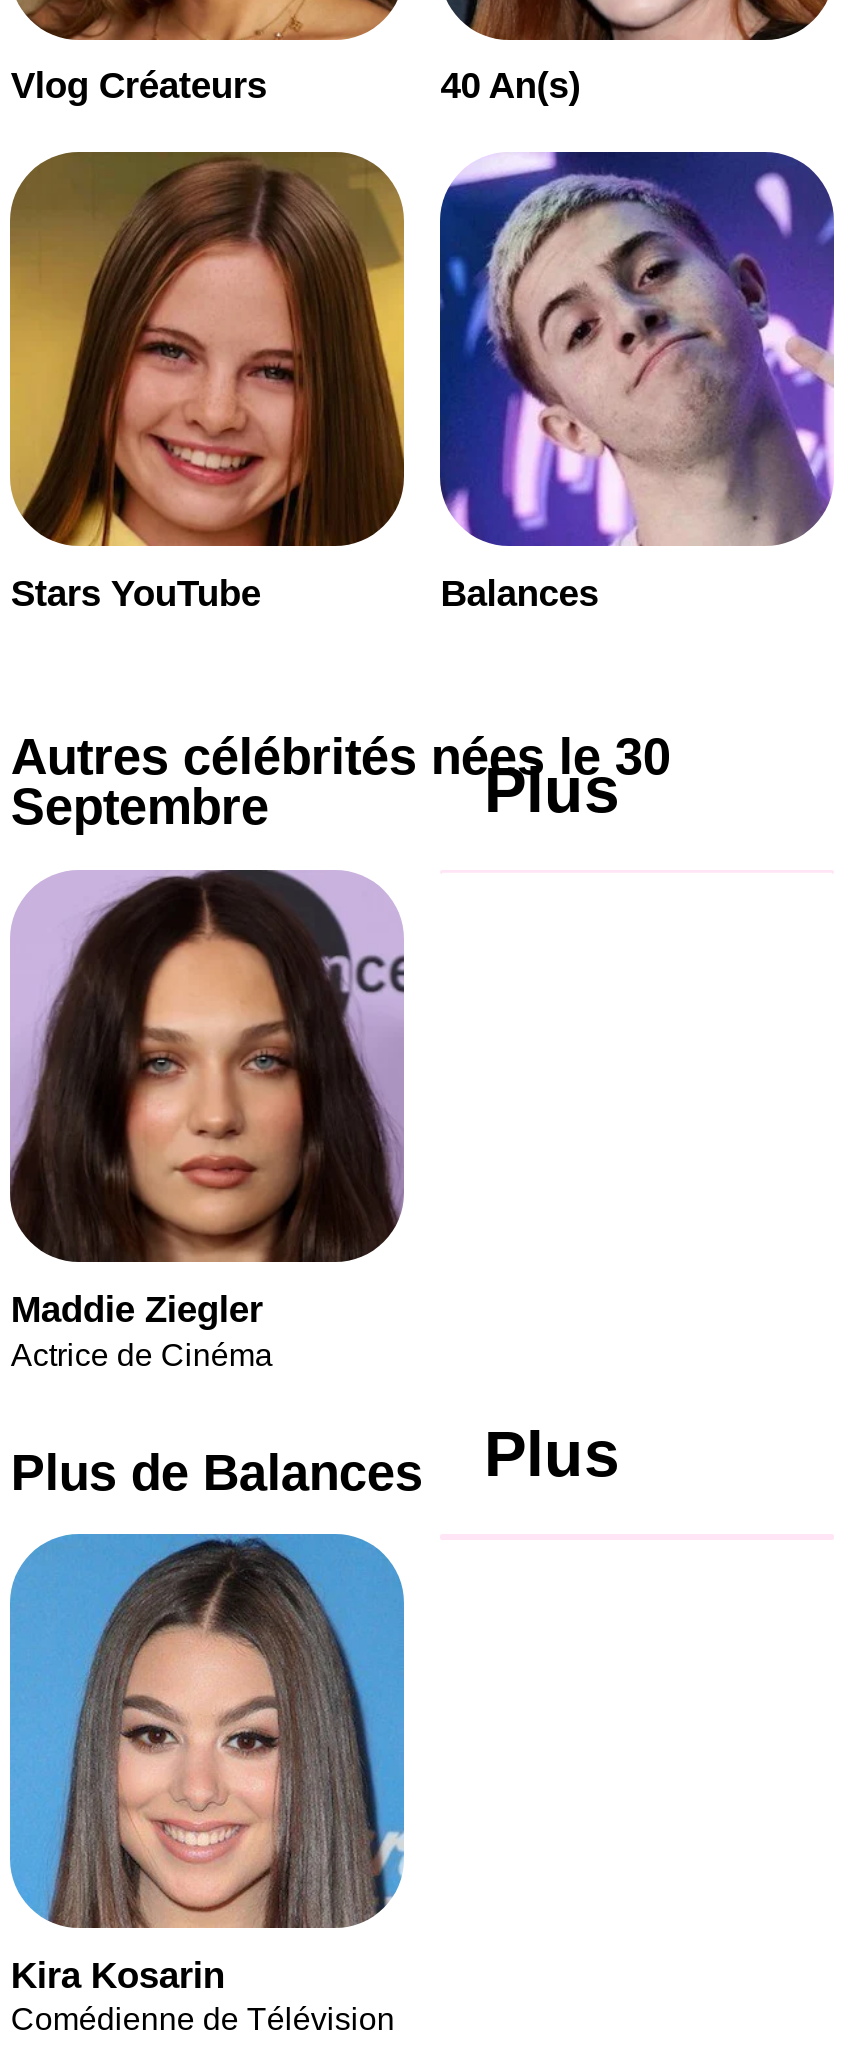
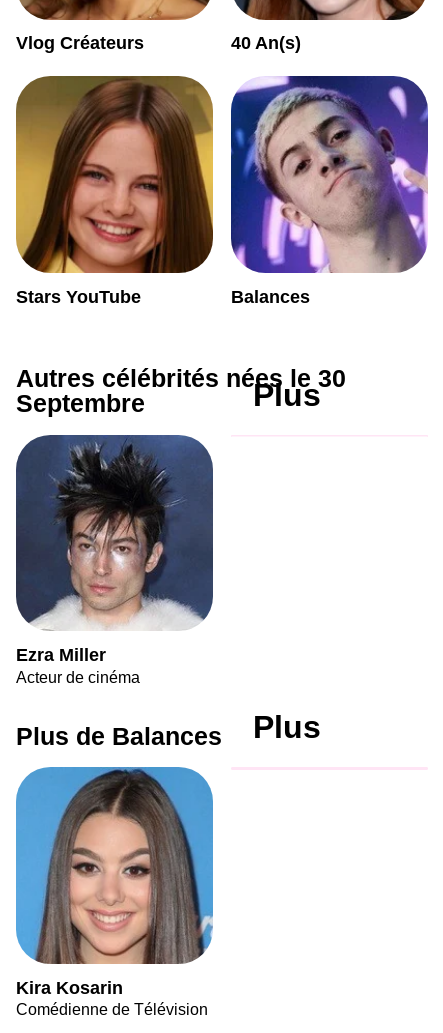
[10,870,404,1371] [image] | Maddie Ziegler | Actrice de Cinéma -> [16,435,214,685] [image] | Ezra Miller | Acteur de cinéma

